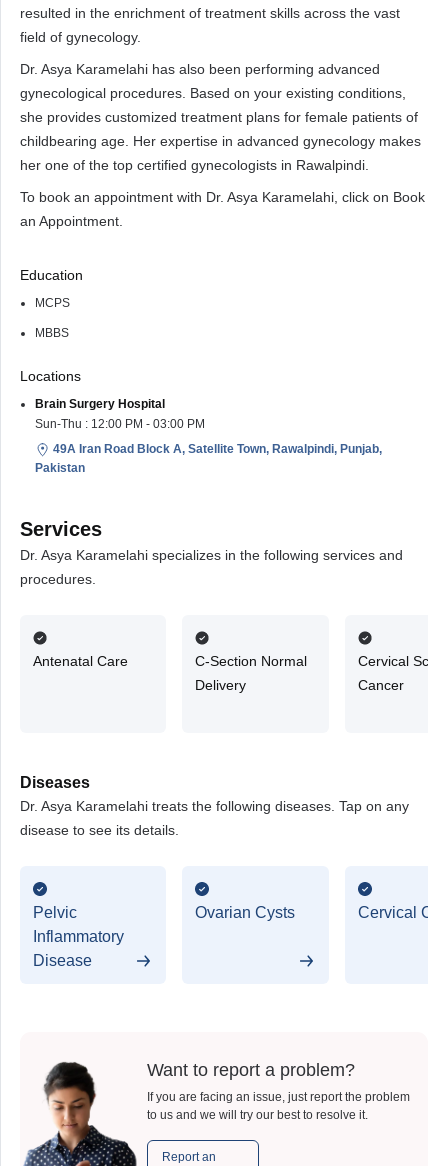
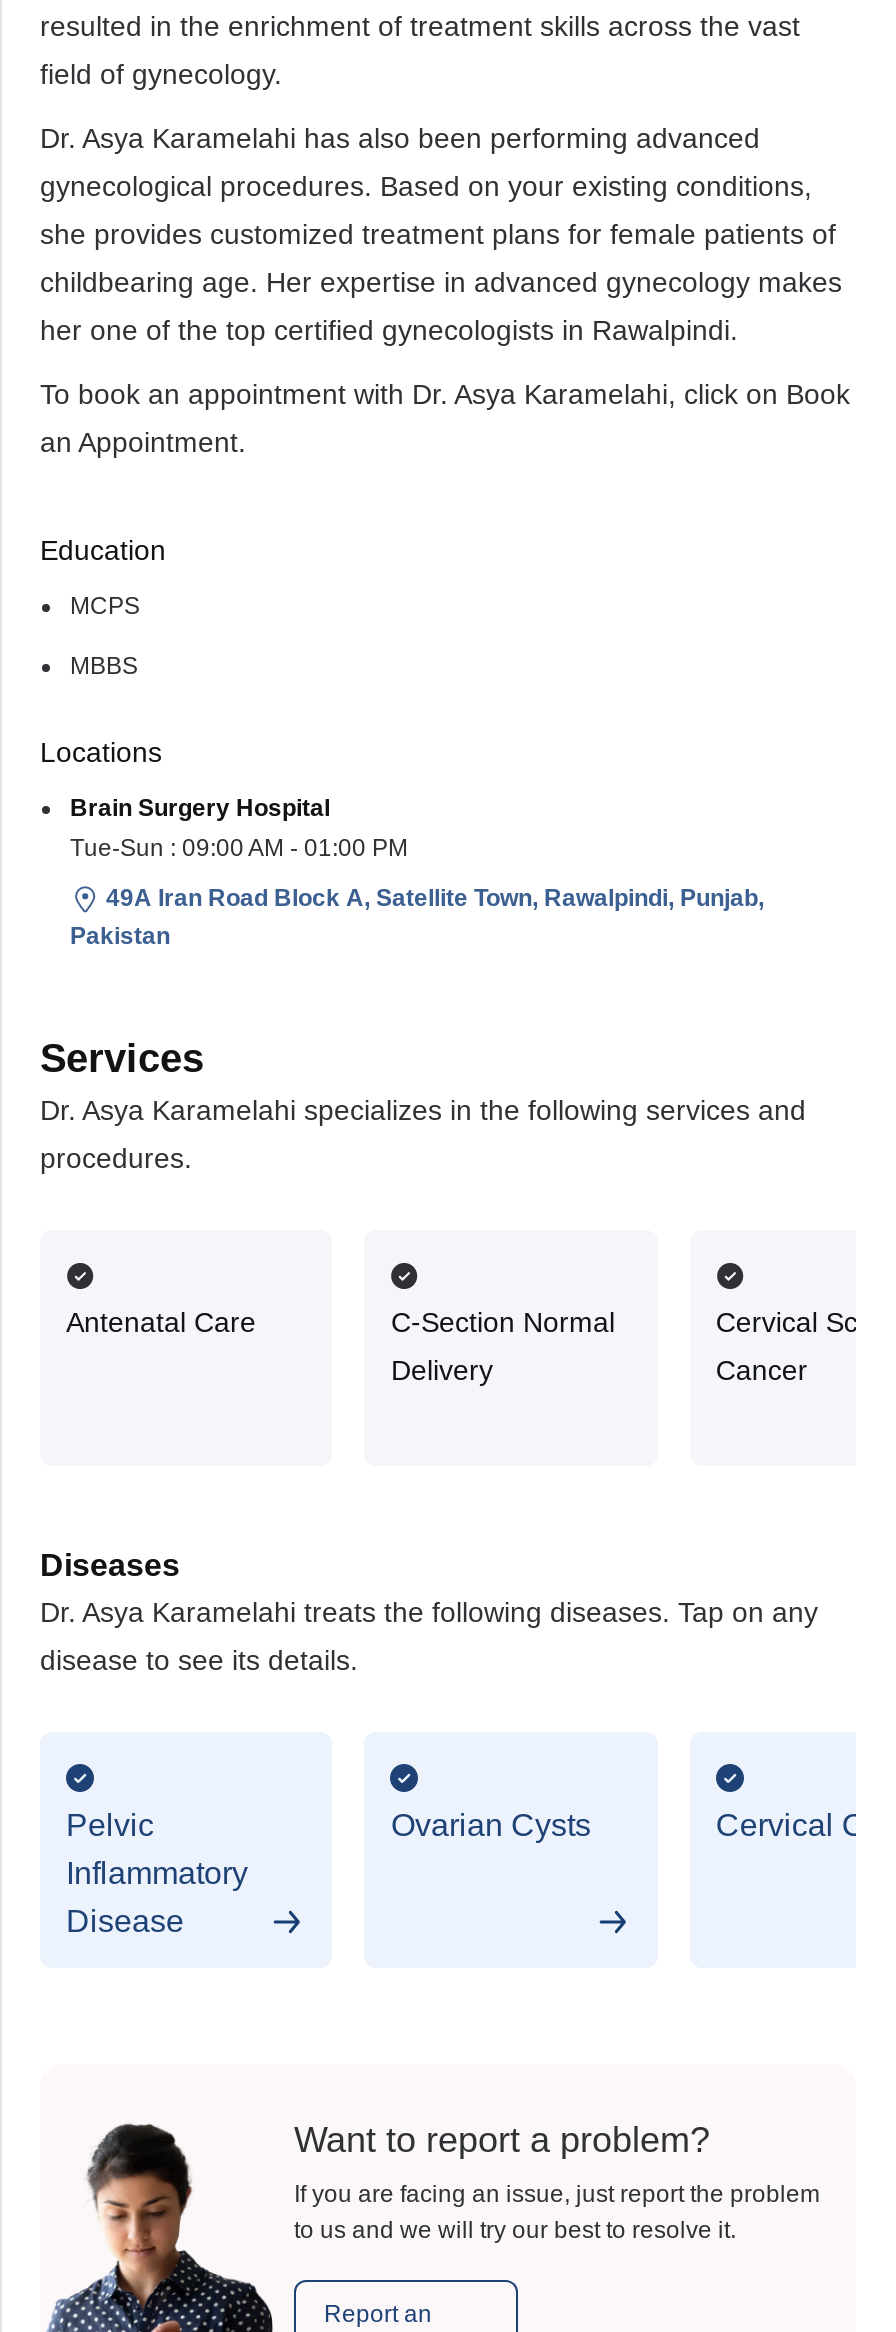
[35,417,205,431] Sun-Thu : 12:00 PM - 03:00 PM -> [70,834,408,862] Tue-Sun : 09:00 AM - 01:00 PM

